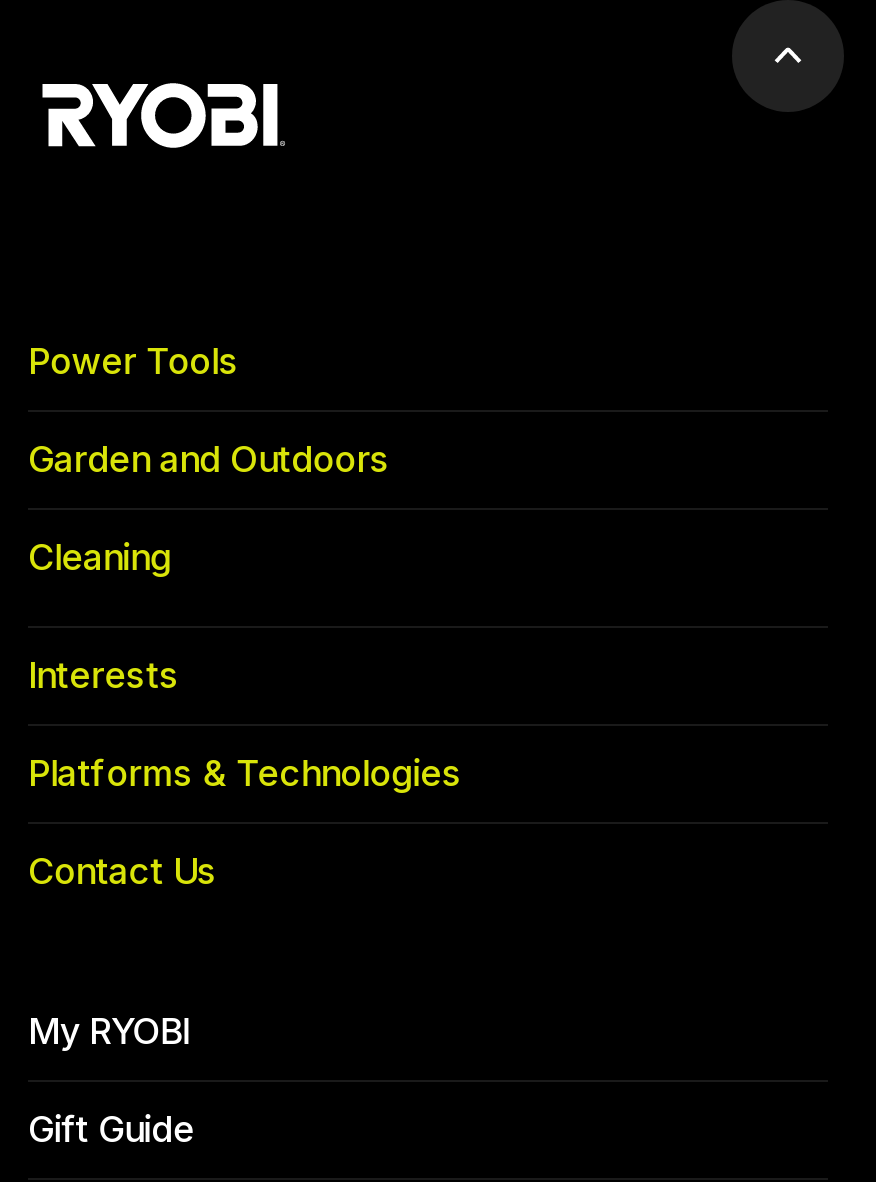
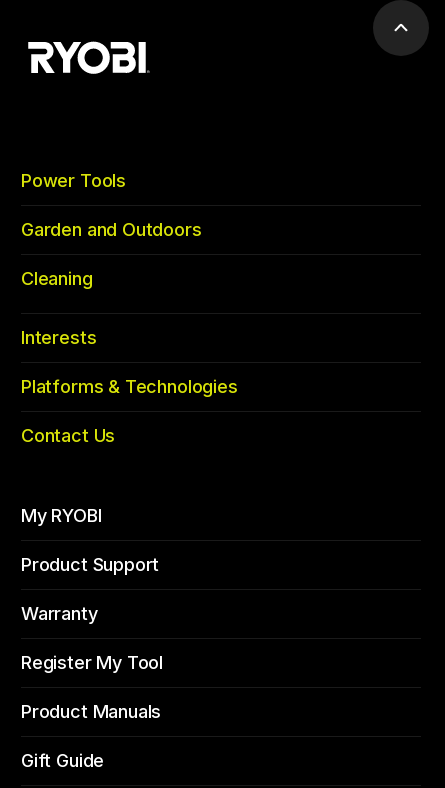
none -> [21,554,163,722] Product Support | Warranty | Register My Tool | Product Manuals

